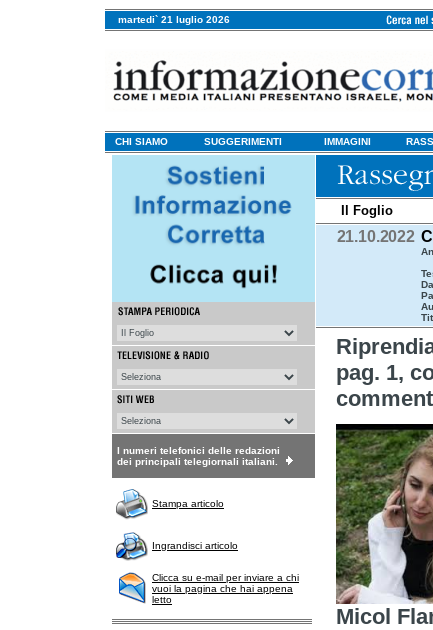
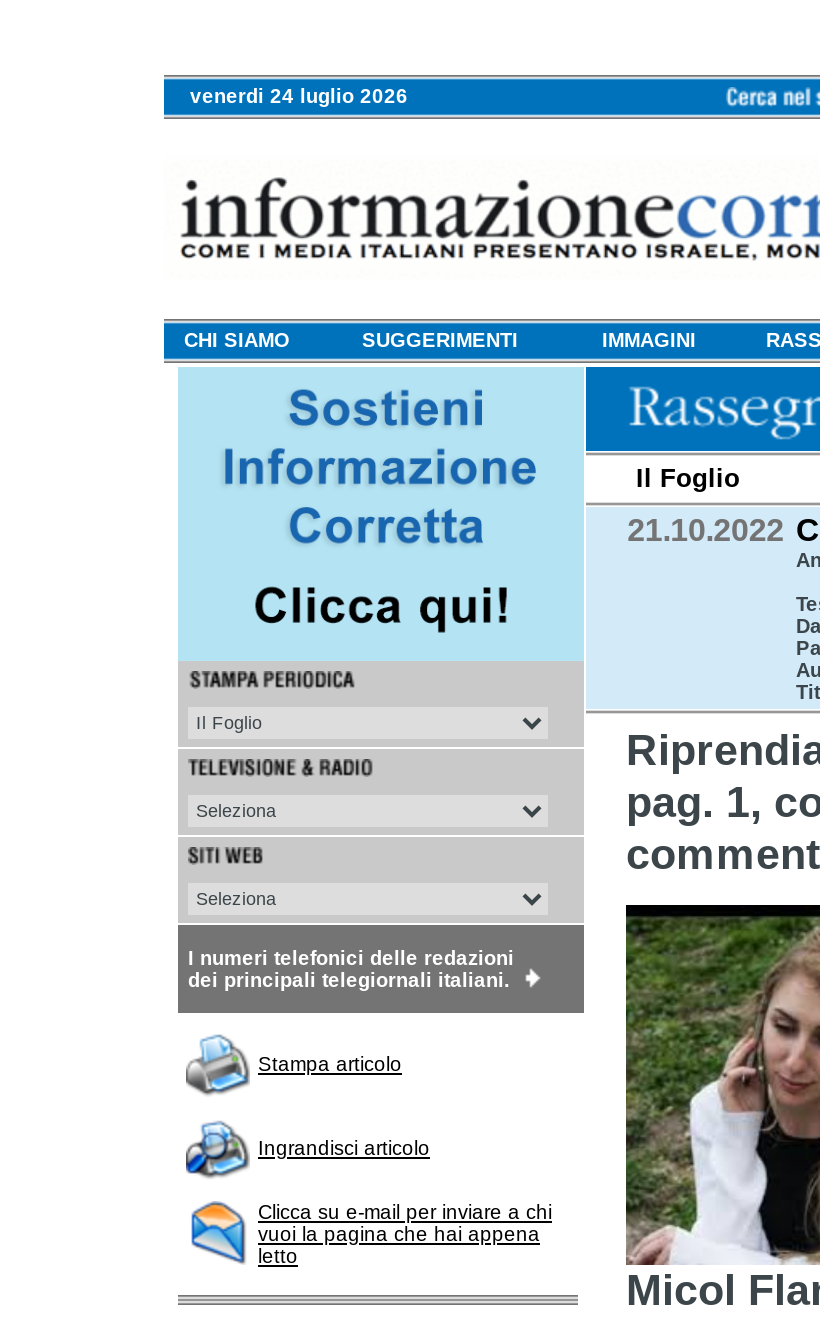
[118,14,230,25] martedi` 21 luglio 2026 -> [190,85,408,107] venerdi 24 luglio 2026

